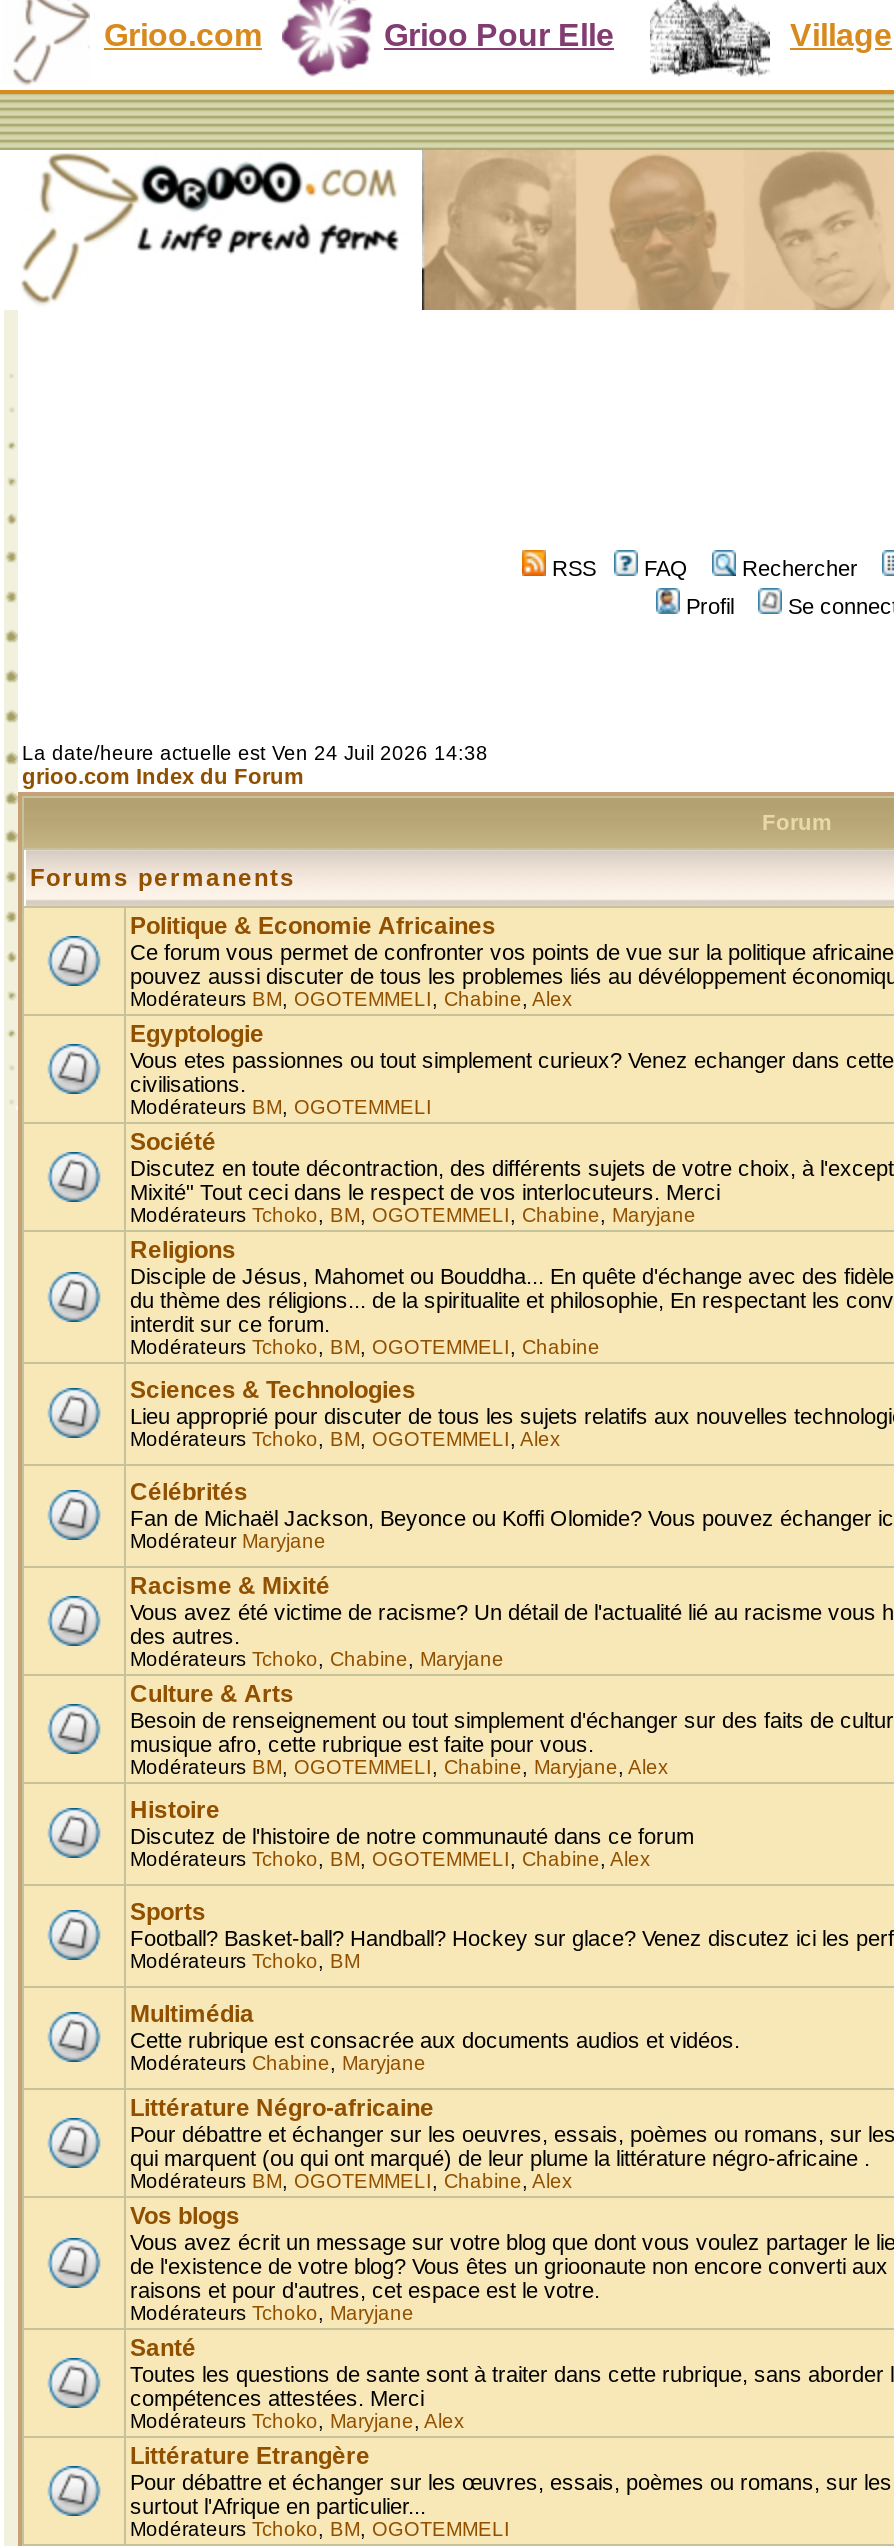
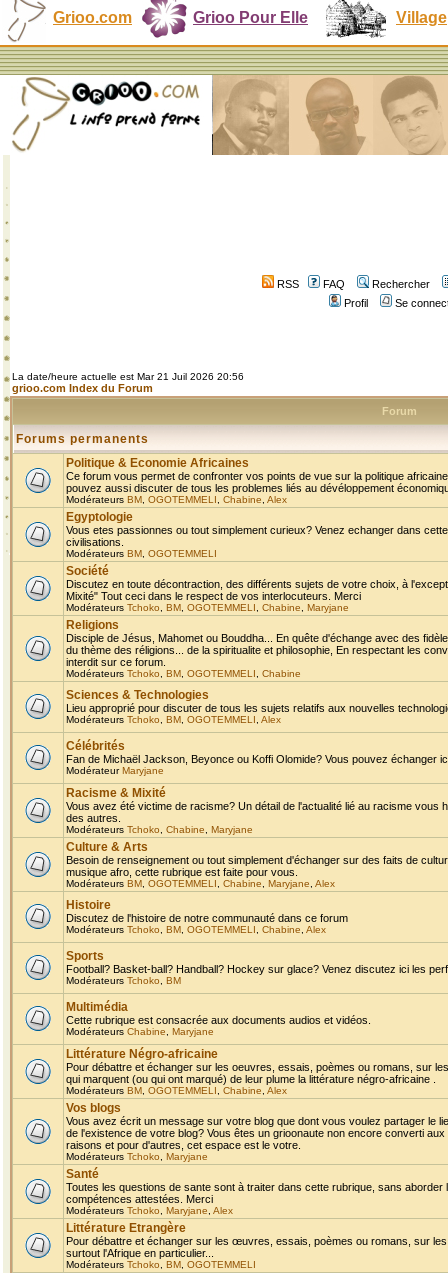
[22,742,488,764] La date/heure actuelle est Ven 24 Juil 2026 14:38 -> [12,371,244,382] La date/heure actuelle est Mar 21 Juil 2026 20:56

